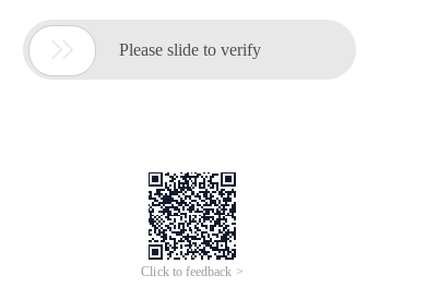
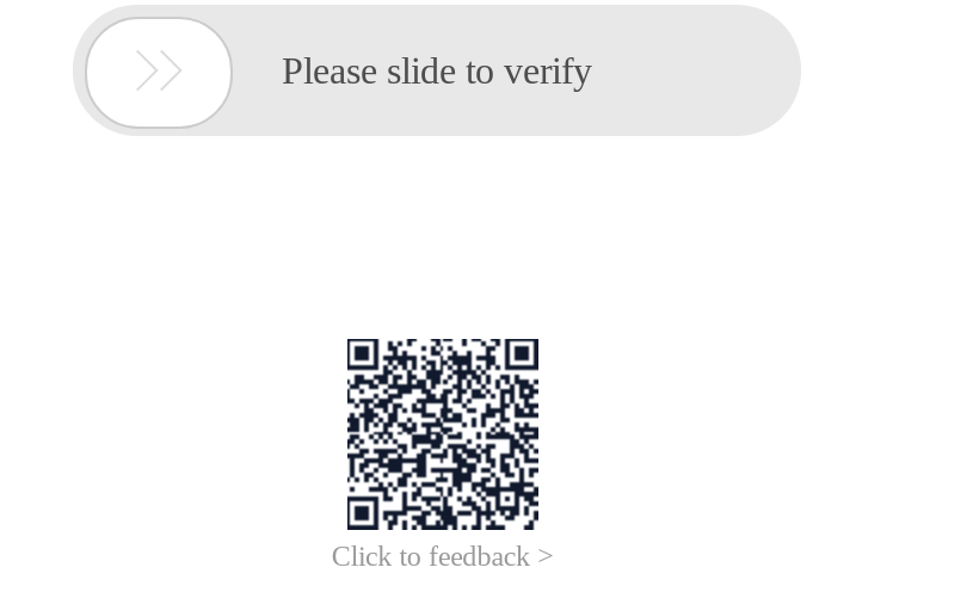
[147,172,237,261] [image] -> [345,337,541,532] [image]

